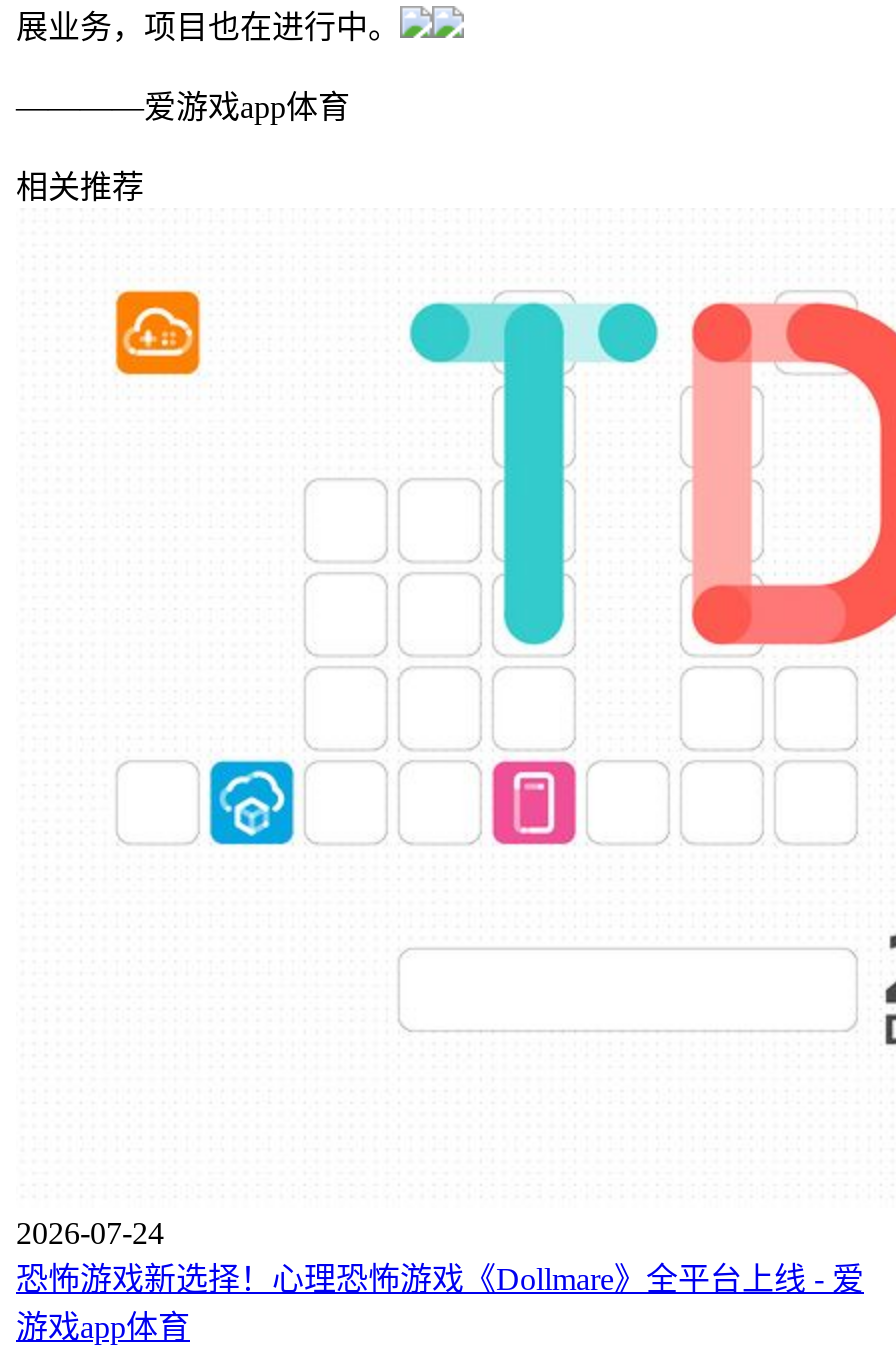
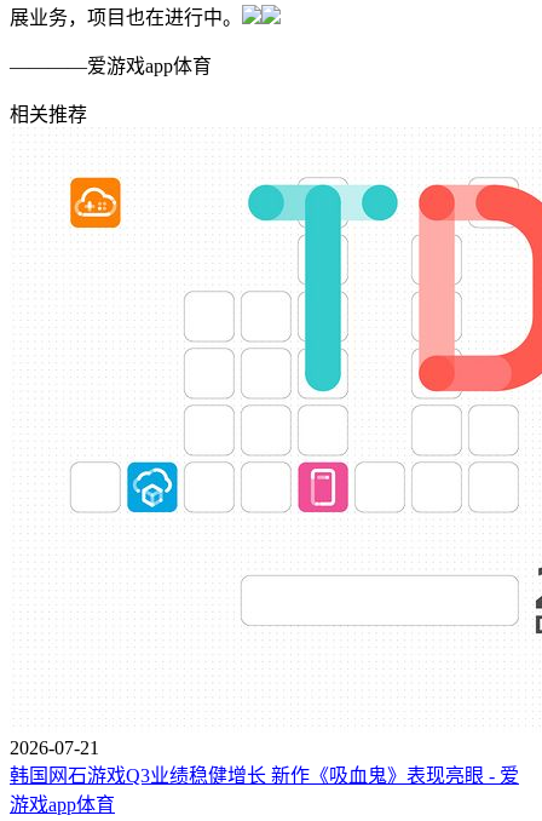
[16,1216,864,1296] 2026-07-24 | 恐怖游戏新选择！心理恐怖游戏《Dollmare》全平台上线 - 爱 -> [10,737,519,786] 2026-07-21 | 韩国网石游戏Q3业绩稳健增长 新作《吸血鬼》表现亮眼 - 爱

